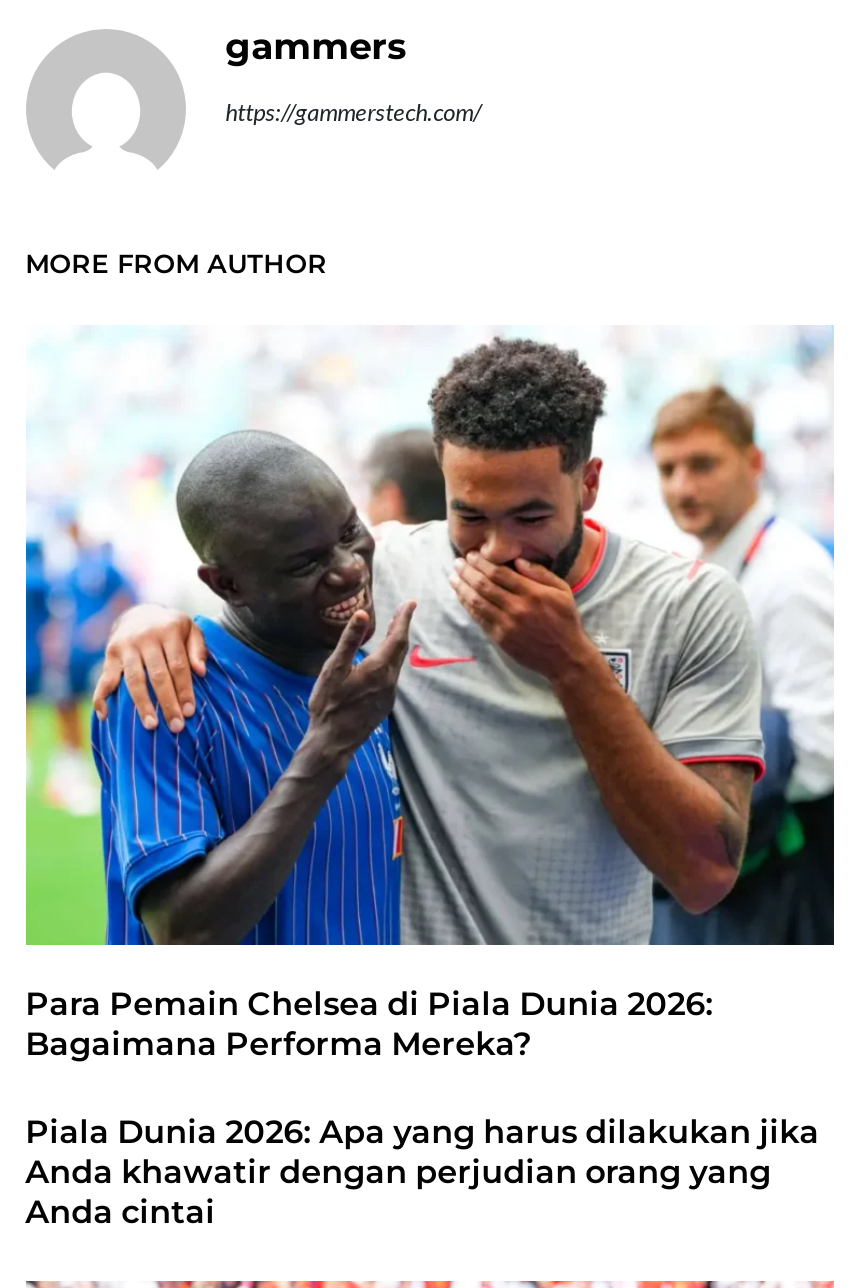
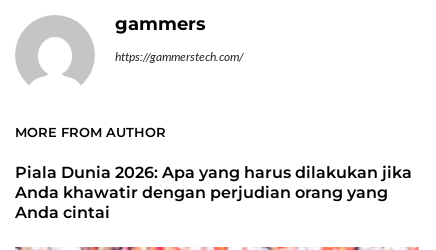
[24,325,836,1063] [image] | Para Pemain Chelsea di Piala Dunia 2026: | Bagaimana Performa Mereka? -> none

